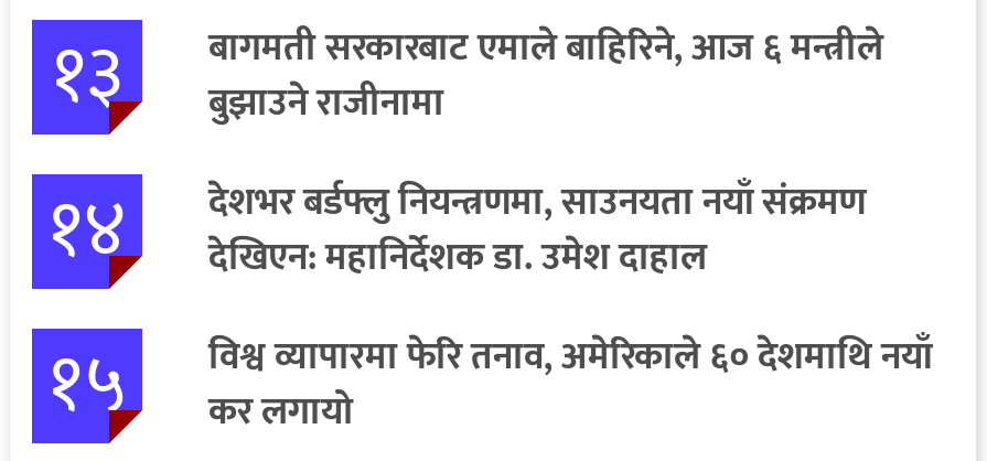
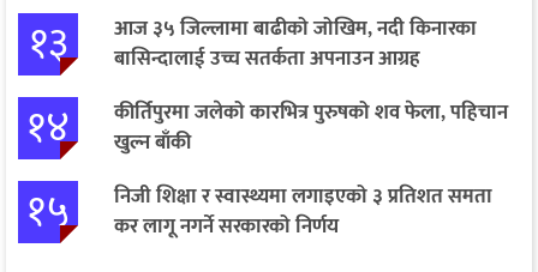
[208,17,883,133] बागमती सरकारबाट एमाले बाहिरिने, आज ६ मन्त्रीले | बुझाउने राजीनामा -> [114,11,477,75] आज ३५ जिल्लामा बाढीको जोखिम, नदी किनारका | बासिन्दालाई उच्च सतर्कता अपनाउन आग्रह
[208,171,866,288] देशभर बर्डफ्लु नियन्त्रणमा, साउनयता नयाँ संक्रमण | देखिएन: महानिर्देशक डा. उमेश दाहाल -> [114,95,508,159] कीर्तिपुरमा जलेको कारभित्र पुरुषको शव फेला, पहिचान | खुल्न बाँकी
[208,325,932,442] विश्व व्यापारमा फेरि तनाव, अमेरिकाले ६० देशमाथि नयाँ | कर लगायो -> [114,179,492,243] निजी शिक्षा र स्वास्थ्यमा लगाइएको ३ प्रतिशत समता | कर लागू नगर्ने सरकारको निर्णय

